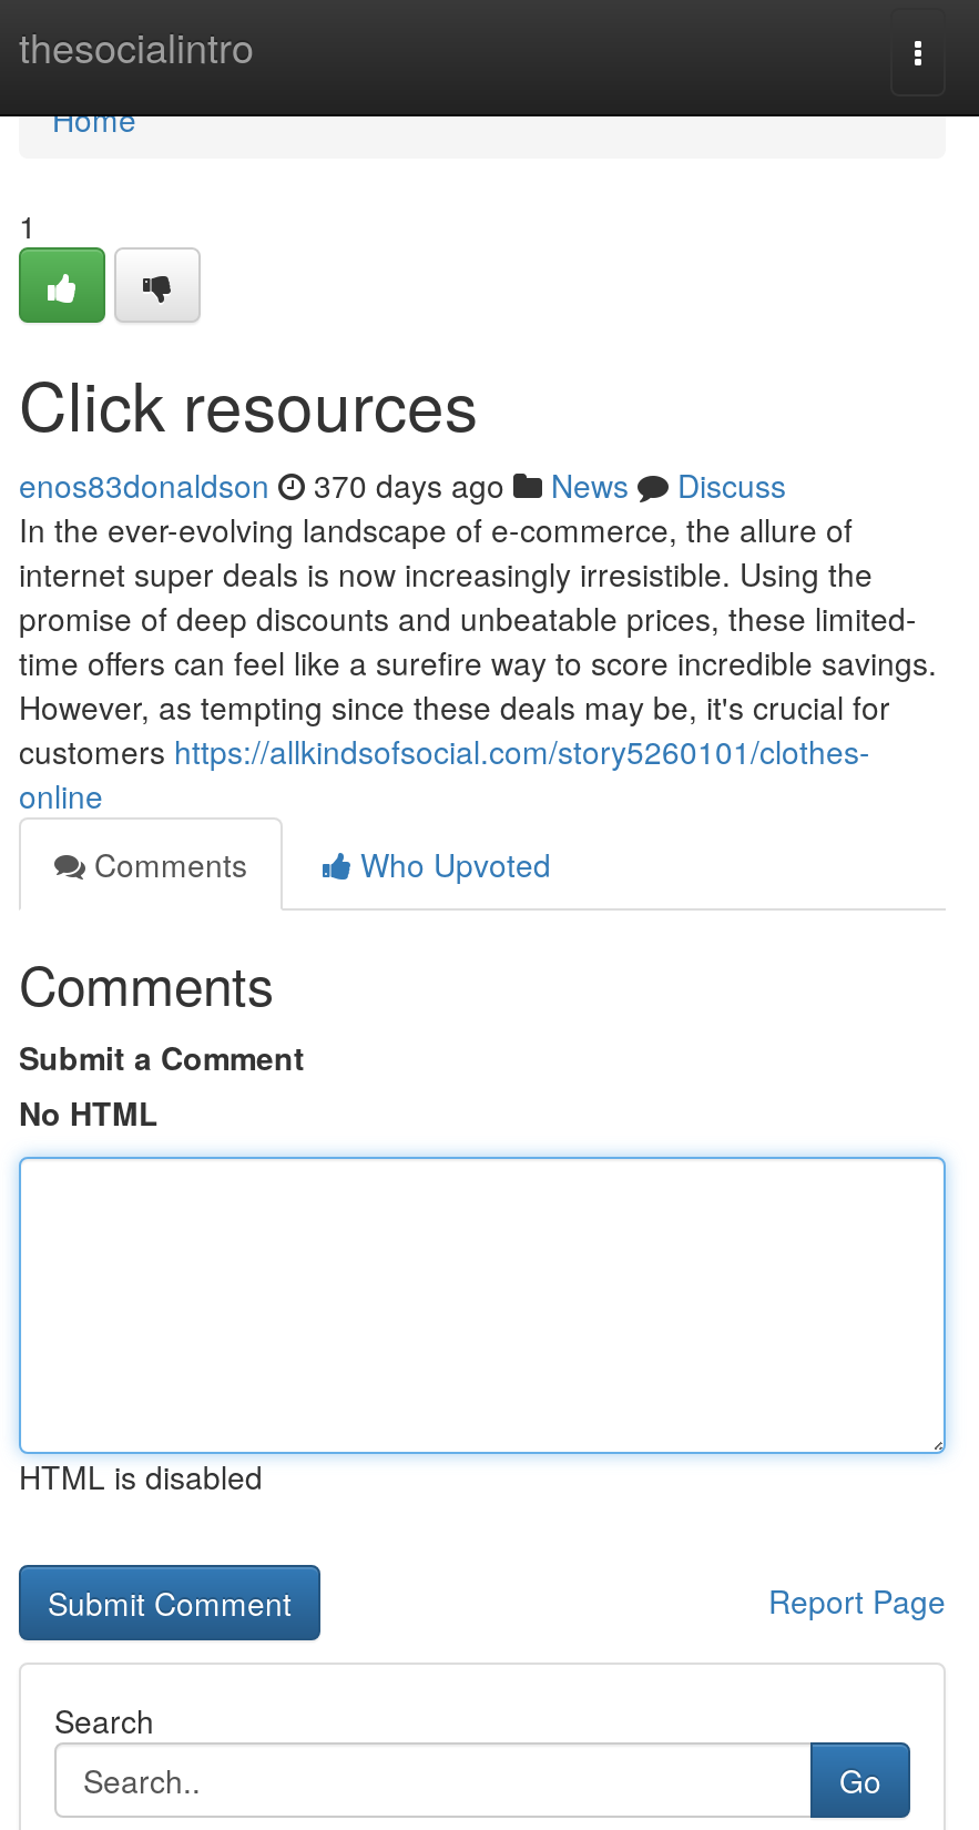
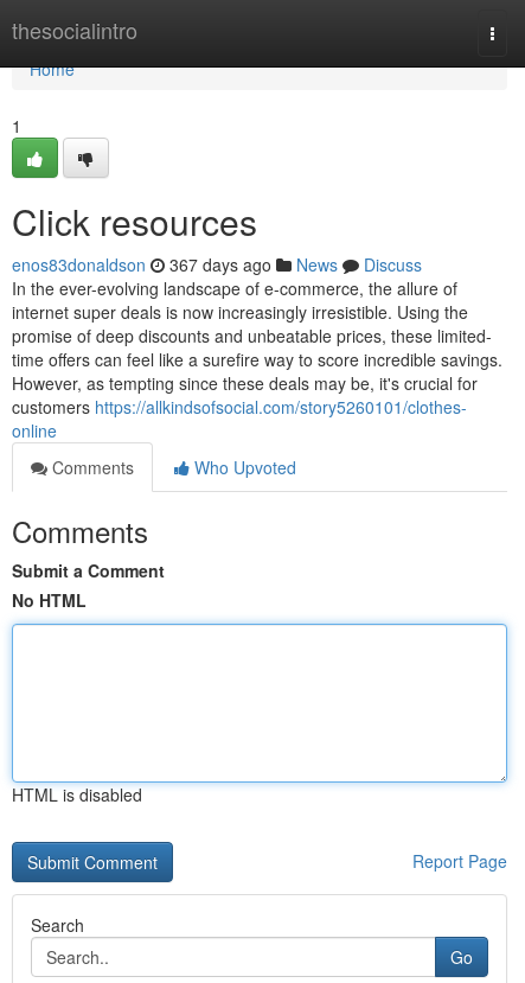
[19,462,786,507] enos83donaldson 370 days ago News Discuss -> [12,253,422,276] enos83donaldson 367 days ago News Discuss

